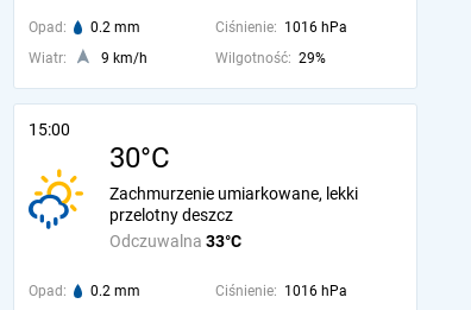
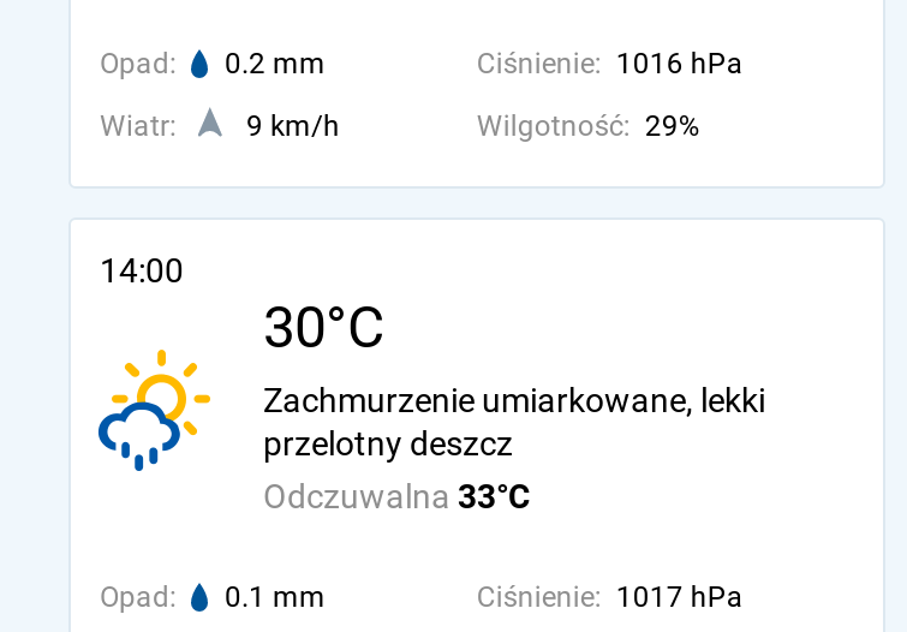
[29,120,70,139] 15:00 -> [100,251,184,290] 14:00
[29,283,140,299] Opad: 0.2 mm -> [100,580,326,614] Opad: 0.1 mm
[215,283,347,299] Ciśnienie: 1016 hPa -> [477,580,743,614] Ciśnienie: 1017 hPa

